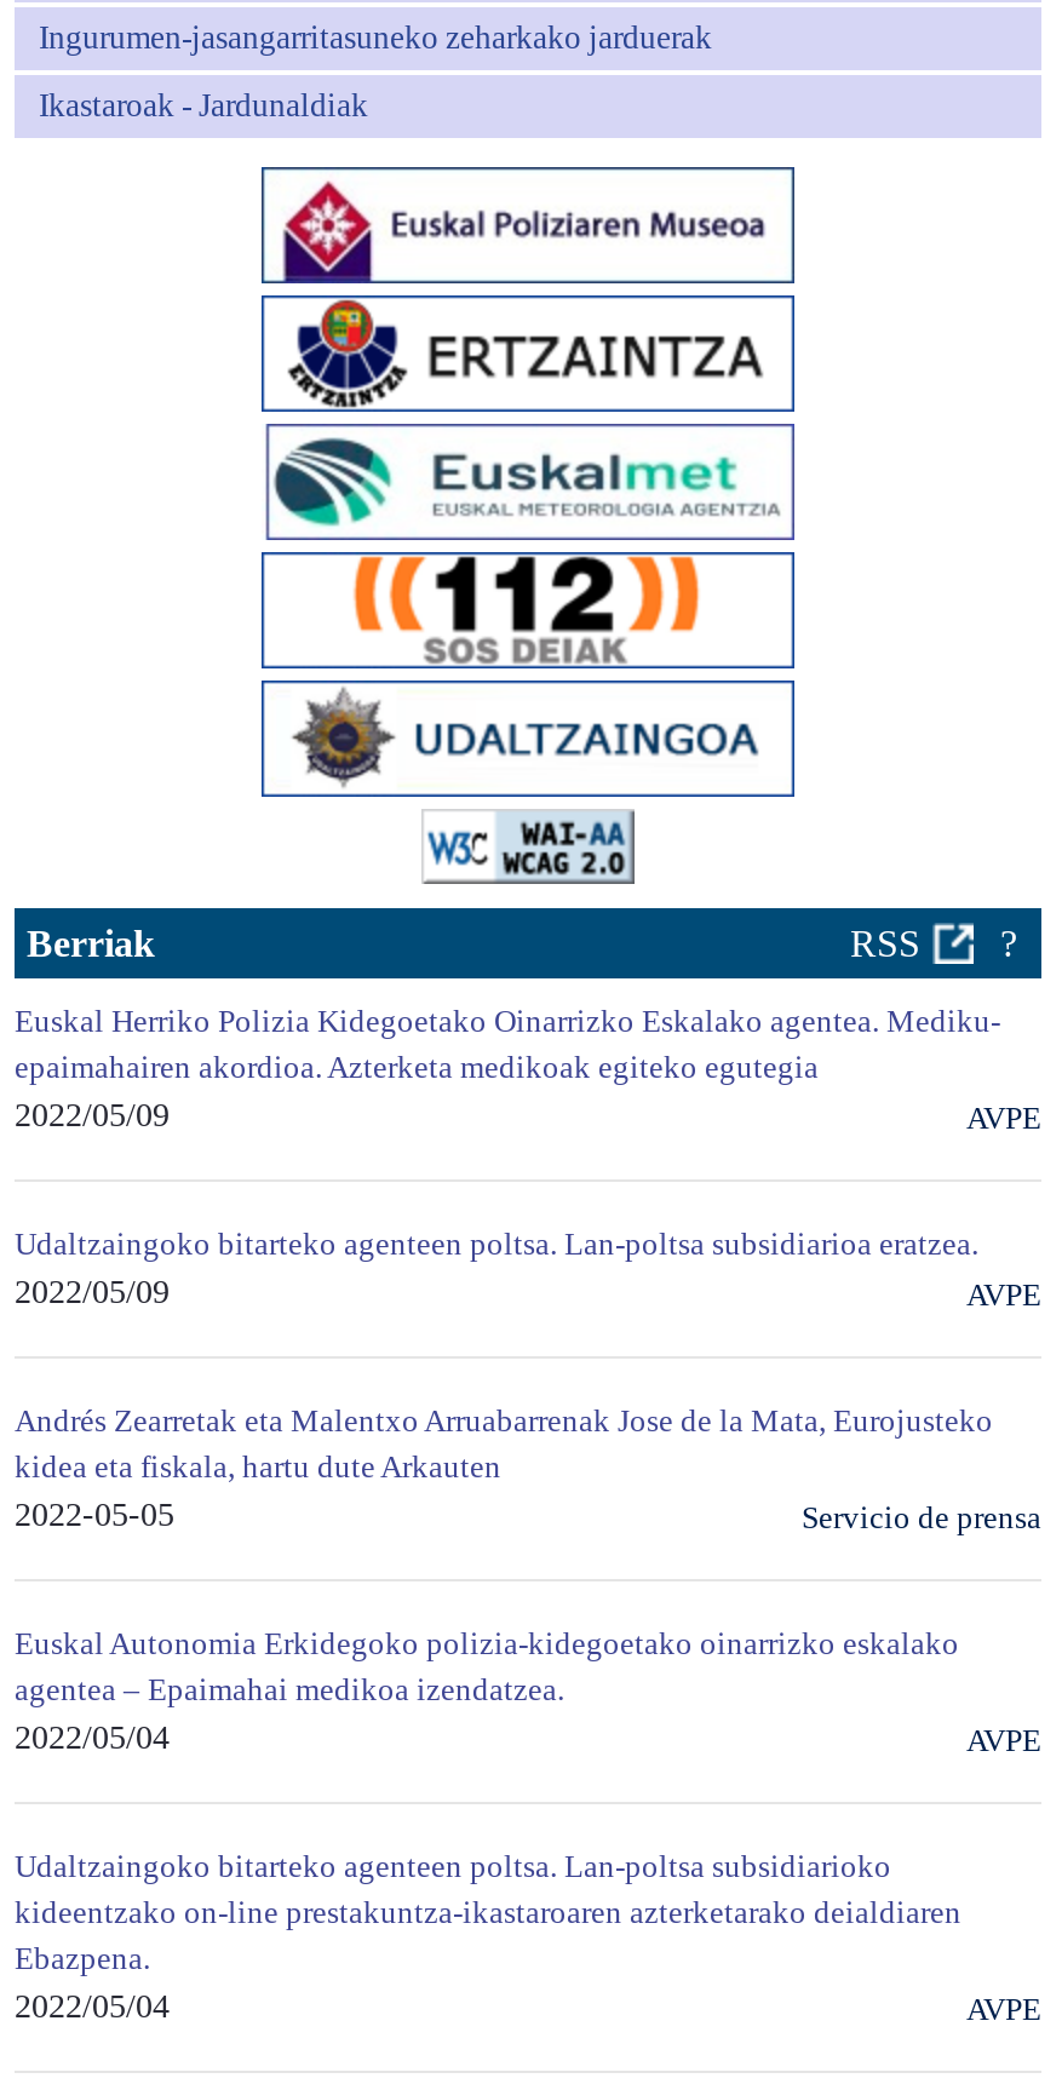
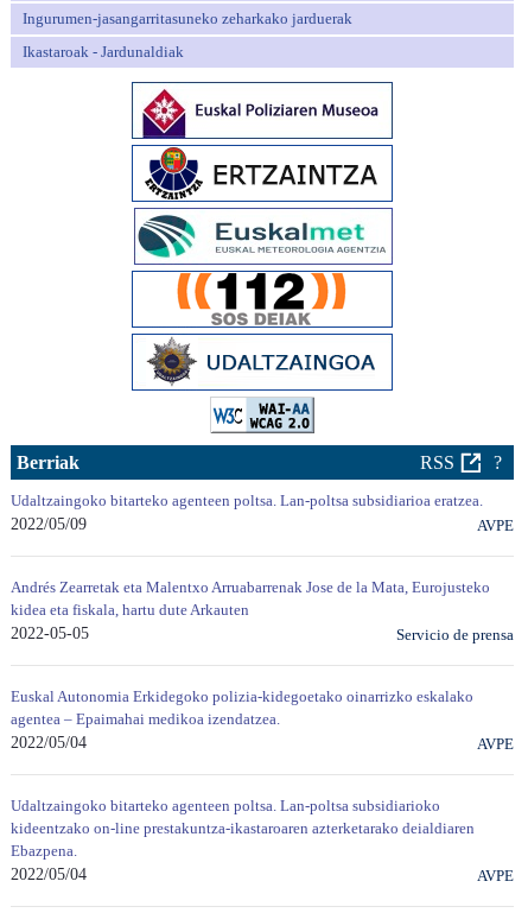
[15,1002,1041,1135] Euskal Herriko Polizia Kidegoetako Oinarrizko Eskalako agentea. Mediku- | epaimahairen akordioa. Azterketa medikoak egiteko egutegia | 2022/05/09 | AVPE -> none

